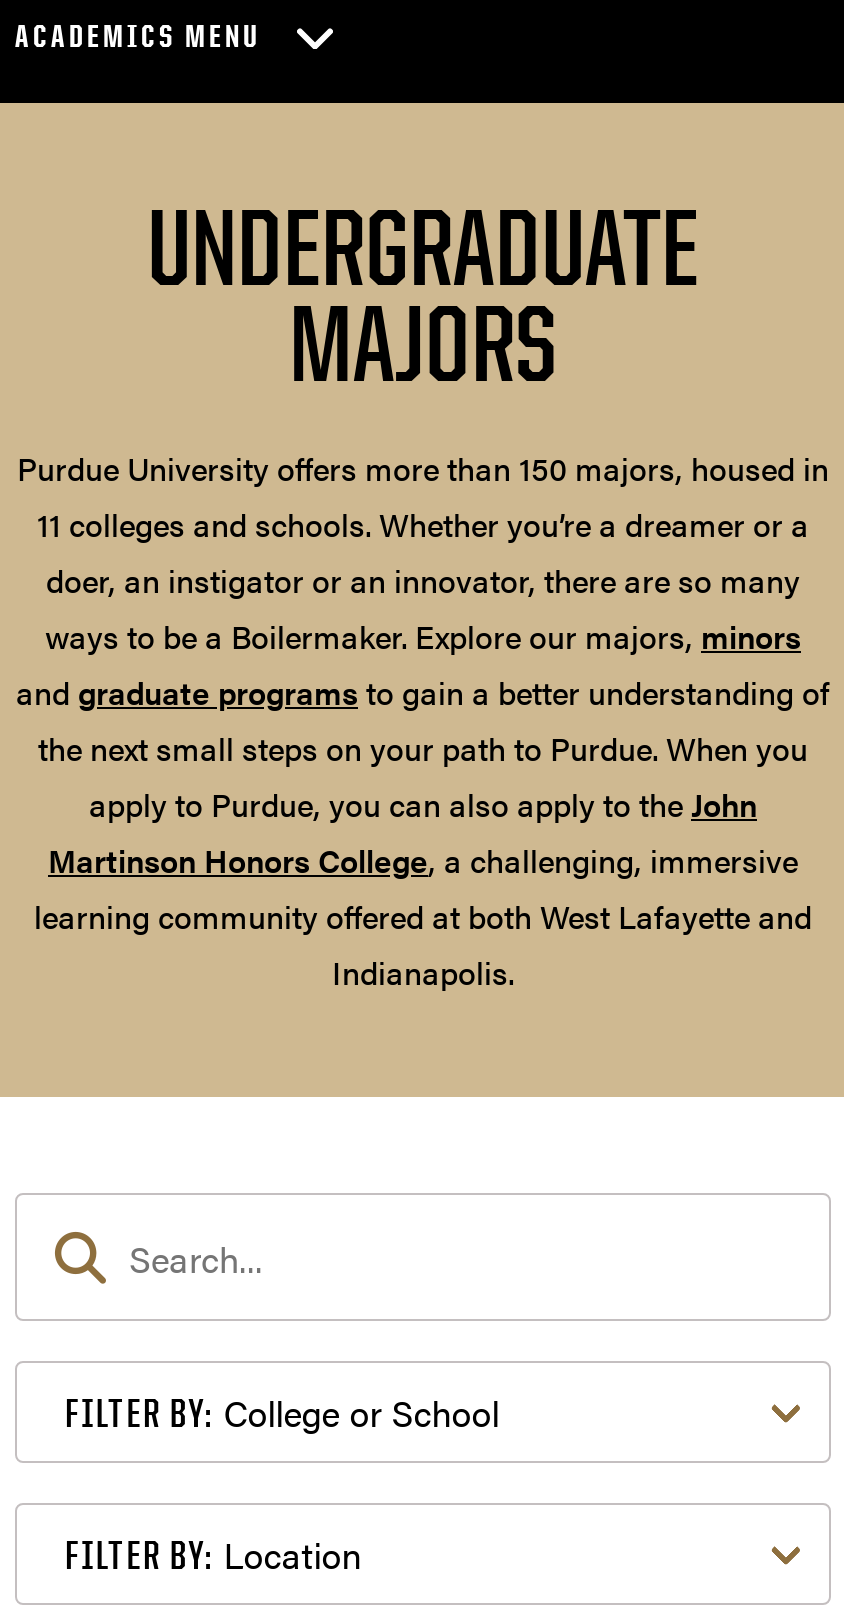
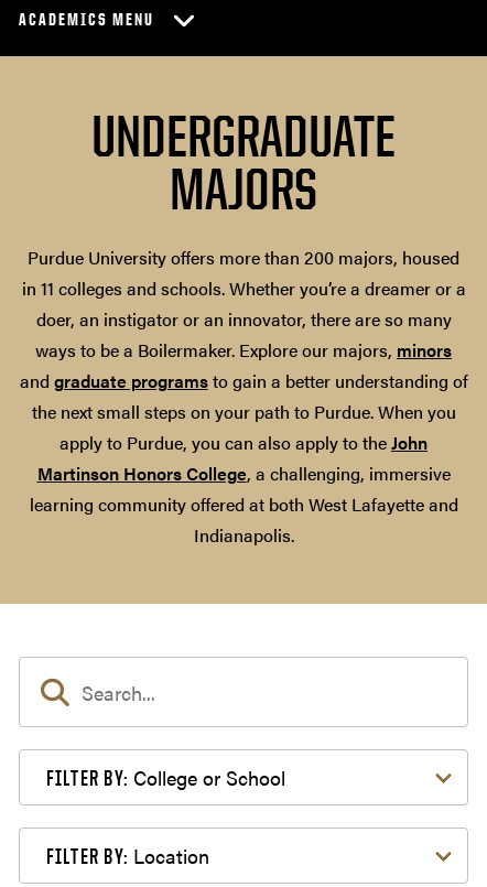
[17,445,829,547] Purdue University offers more than 150 majors, housed in | 11 colleges and schools. Whether you’re a dreamer or a -> [21,245,466,301] Purdue University offers more than 200 majors, housed | in 11 colleges and schools. Whether you’re a dreamer or a

